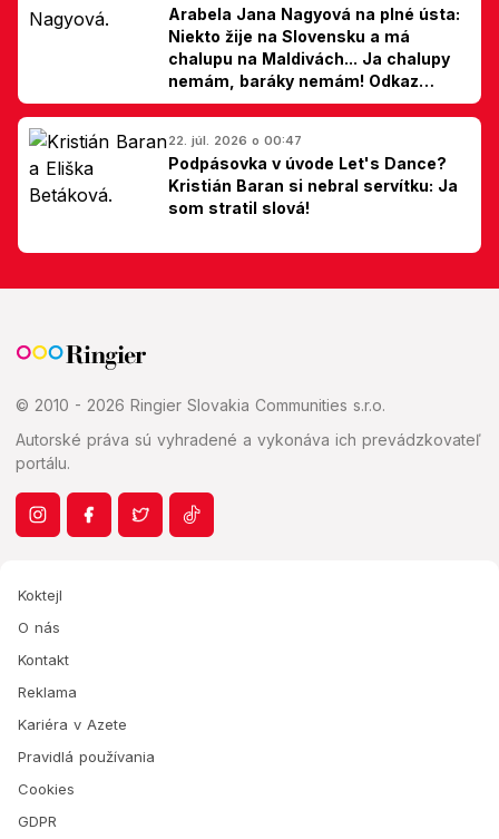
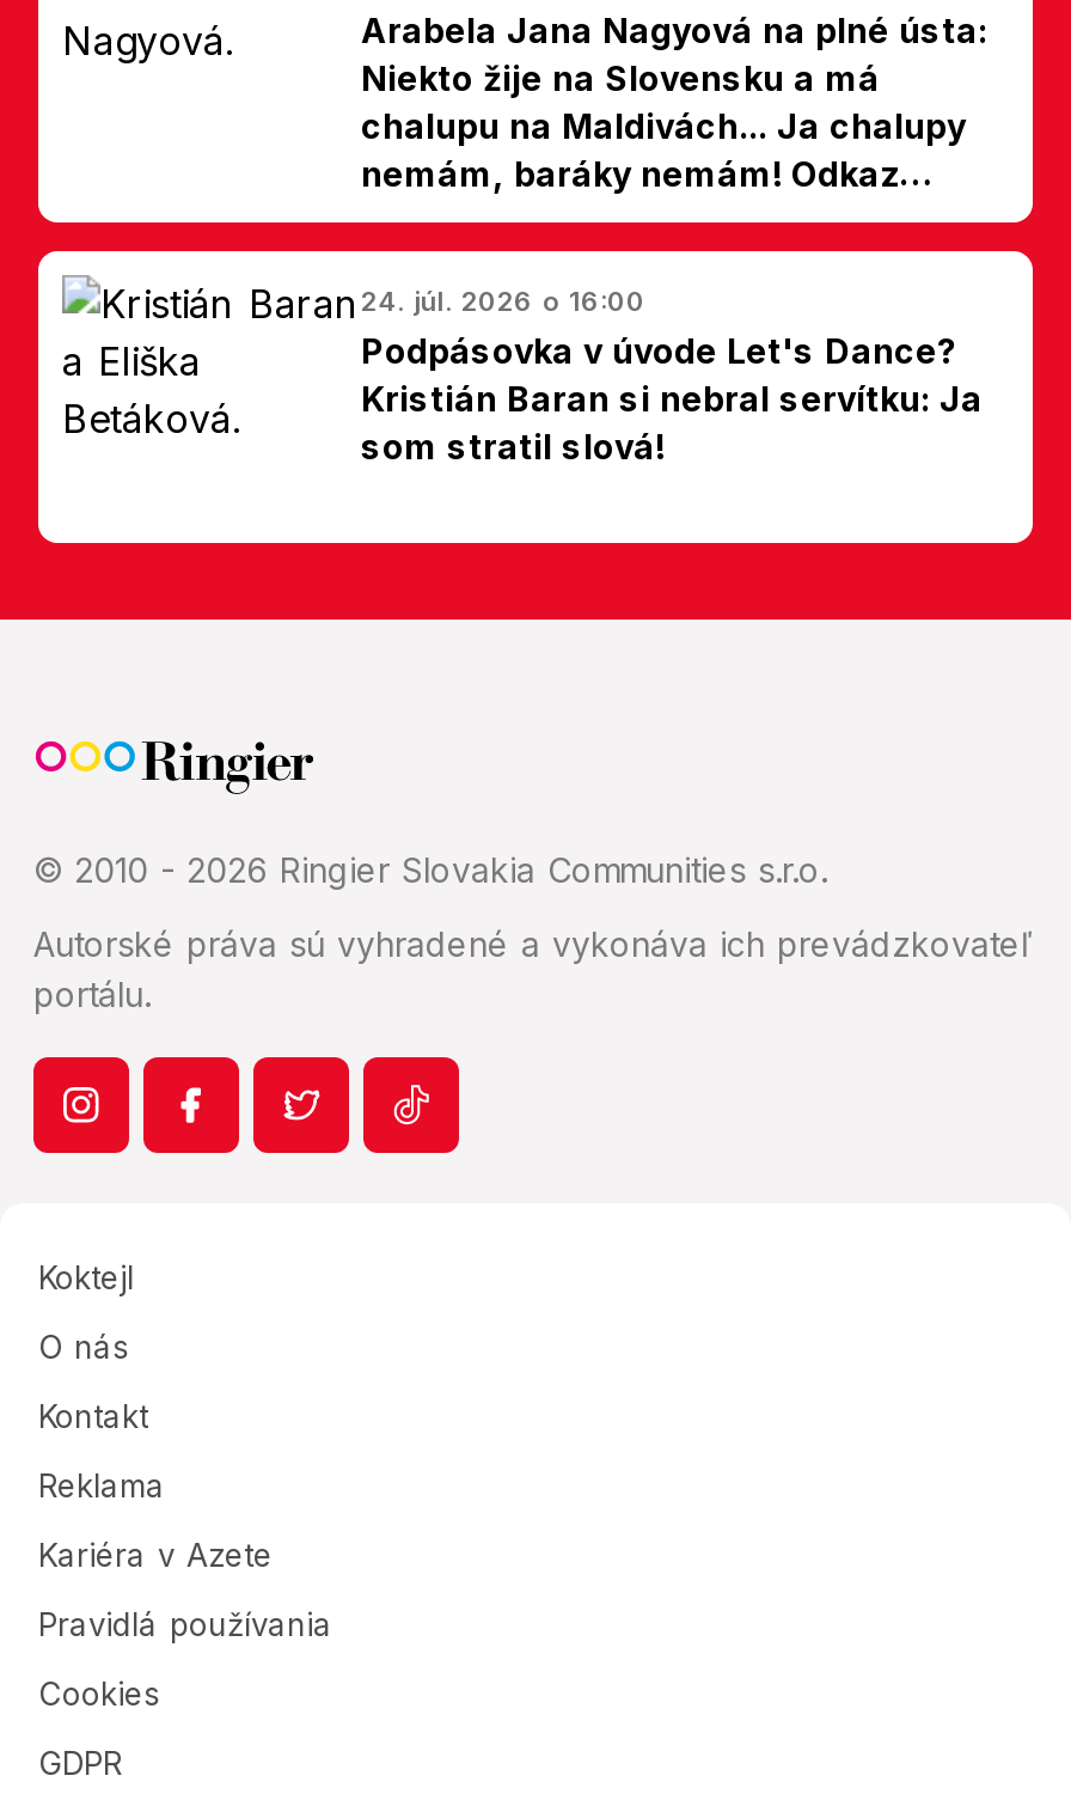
[168,132,302,148] 22. júl. 2026 o 00:47 -> [361,284,645,317] 24. júl. 2026 o 16:00

